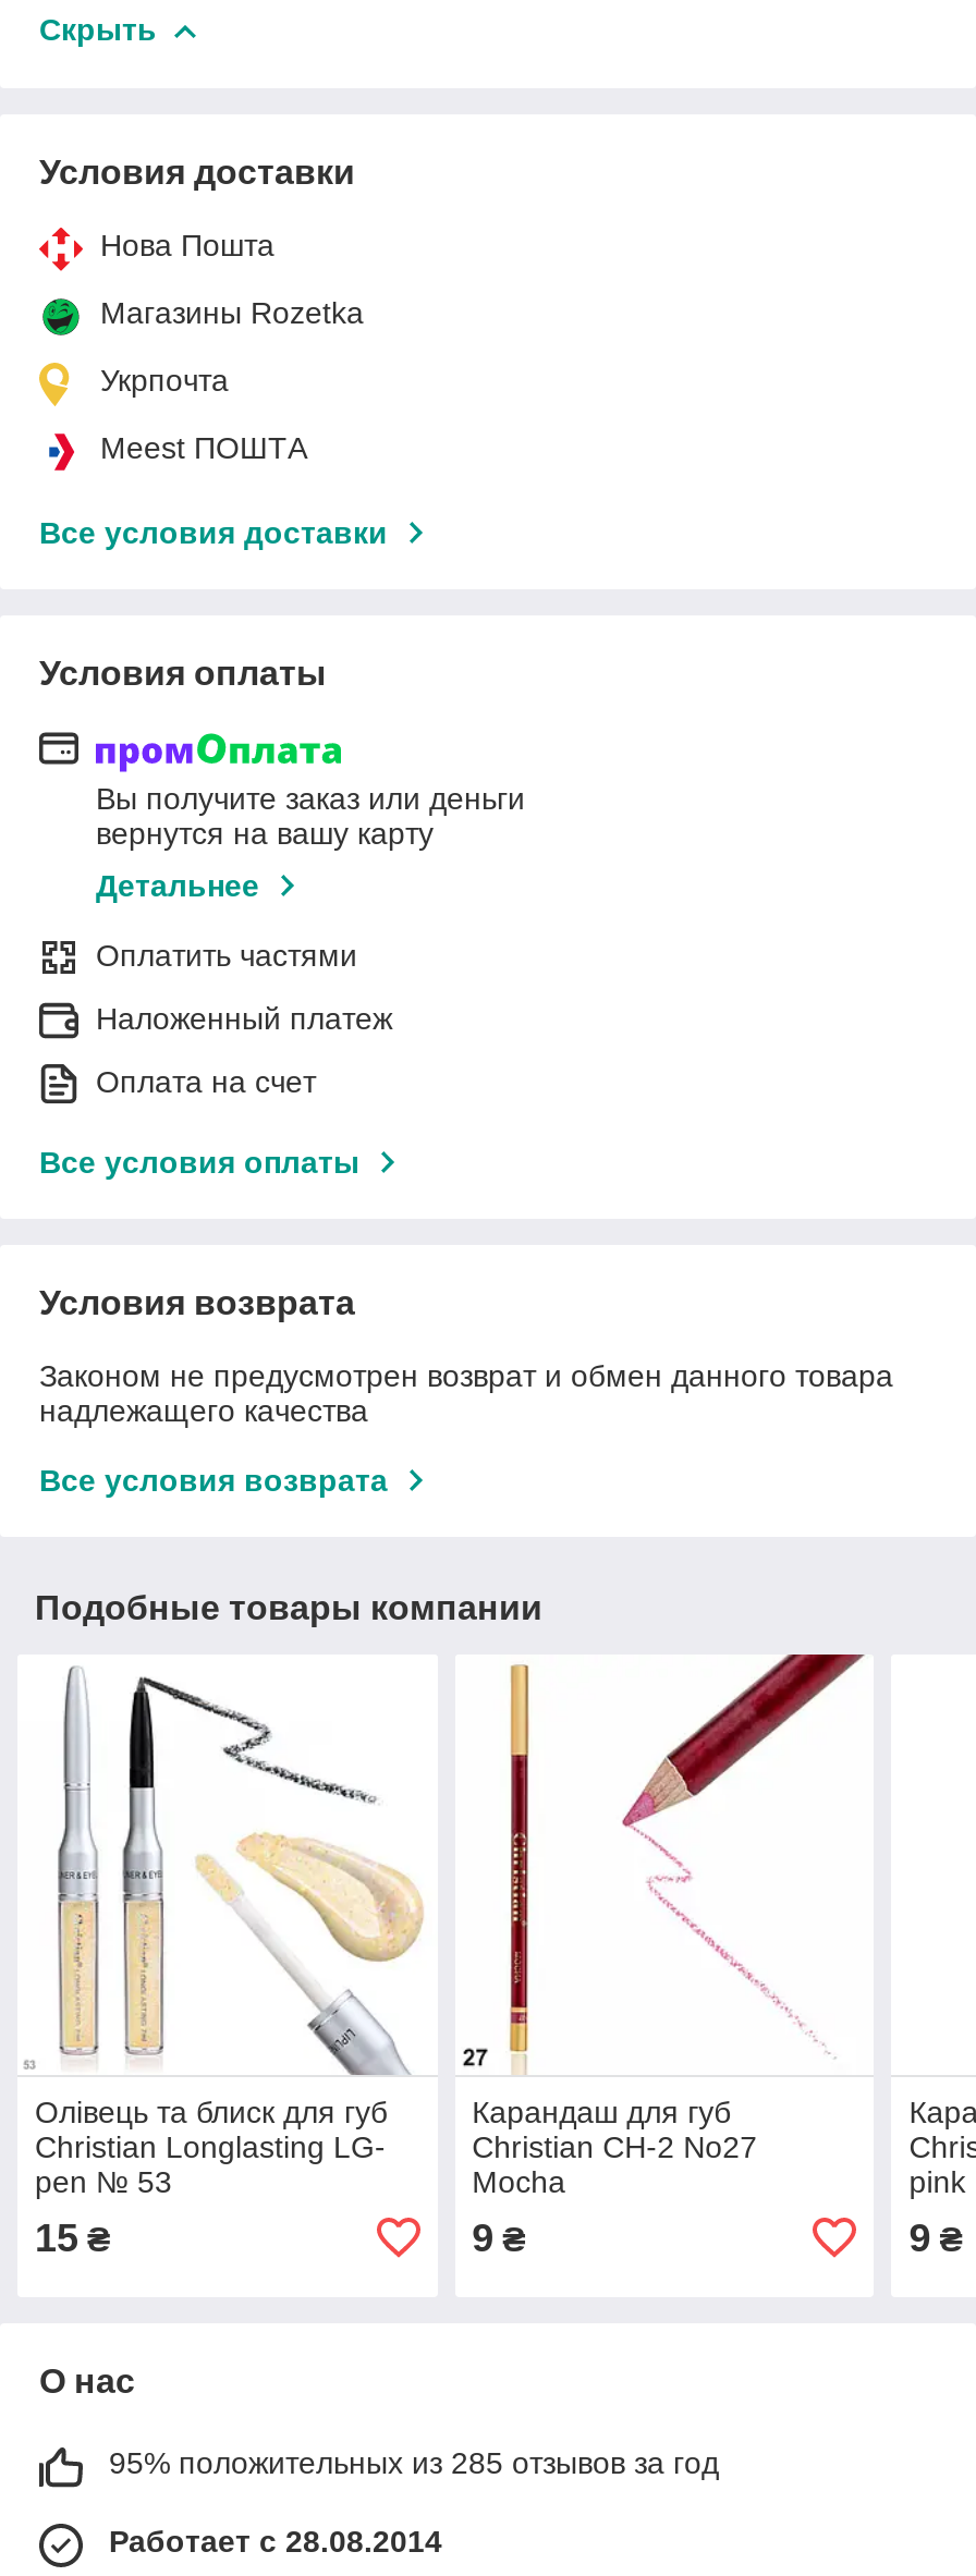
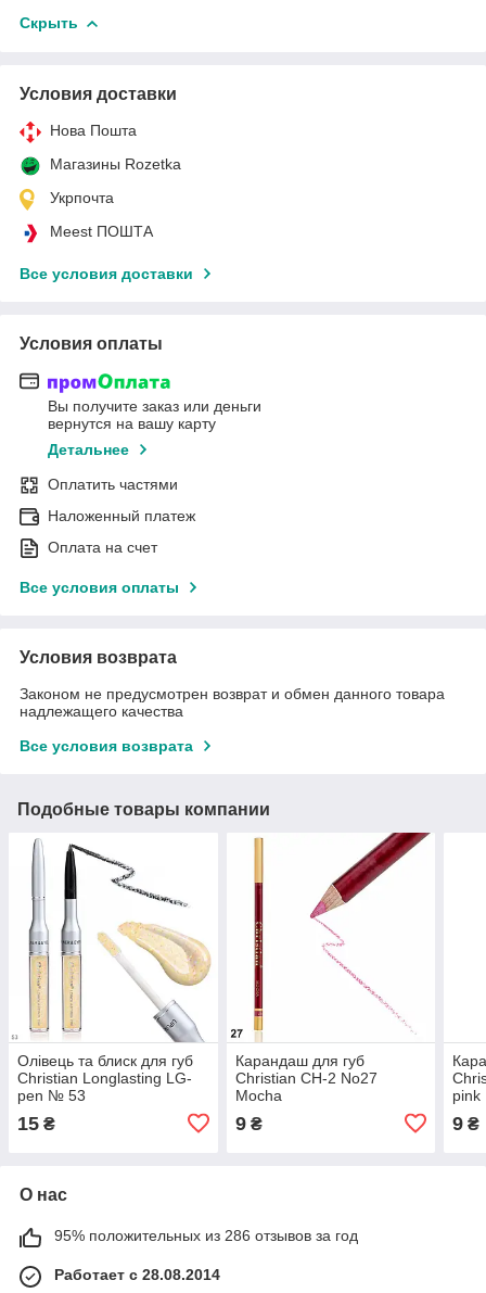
[109,2445,719,2480] 95% положительных из 285 отзывов за год -> [54,1227,358,1244] 95% положительных из 286 отзывов за год

